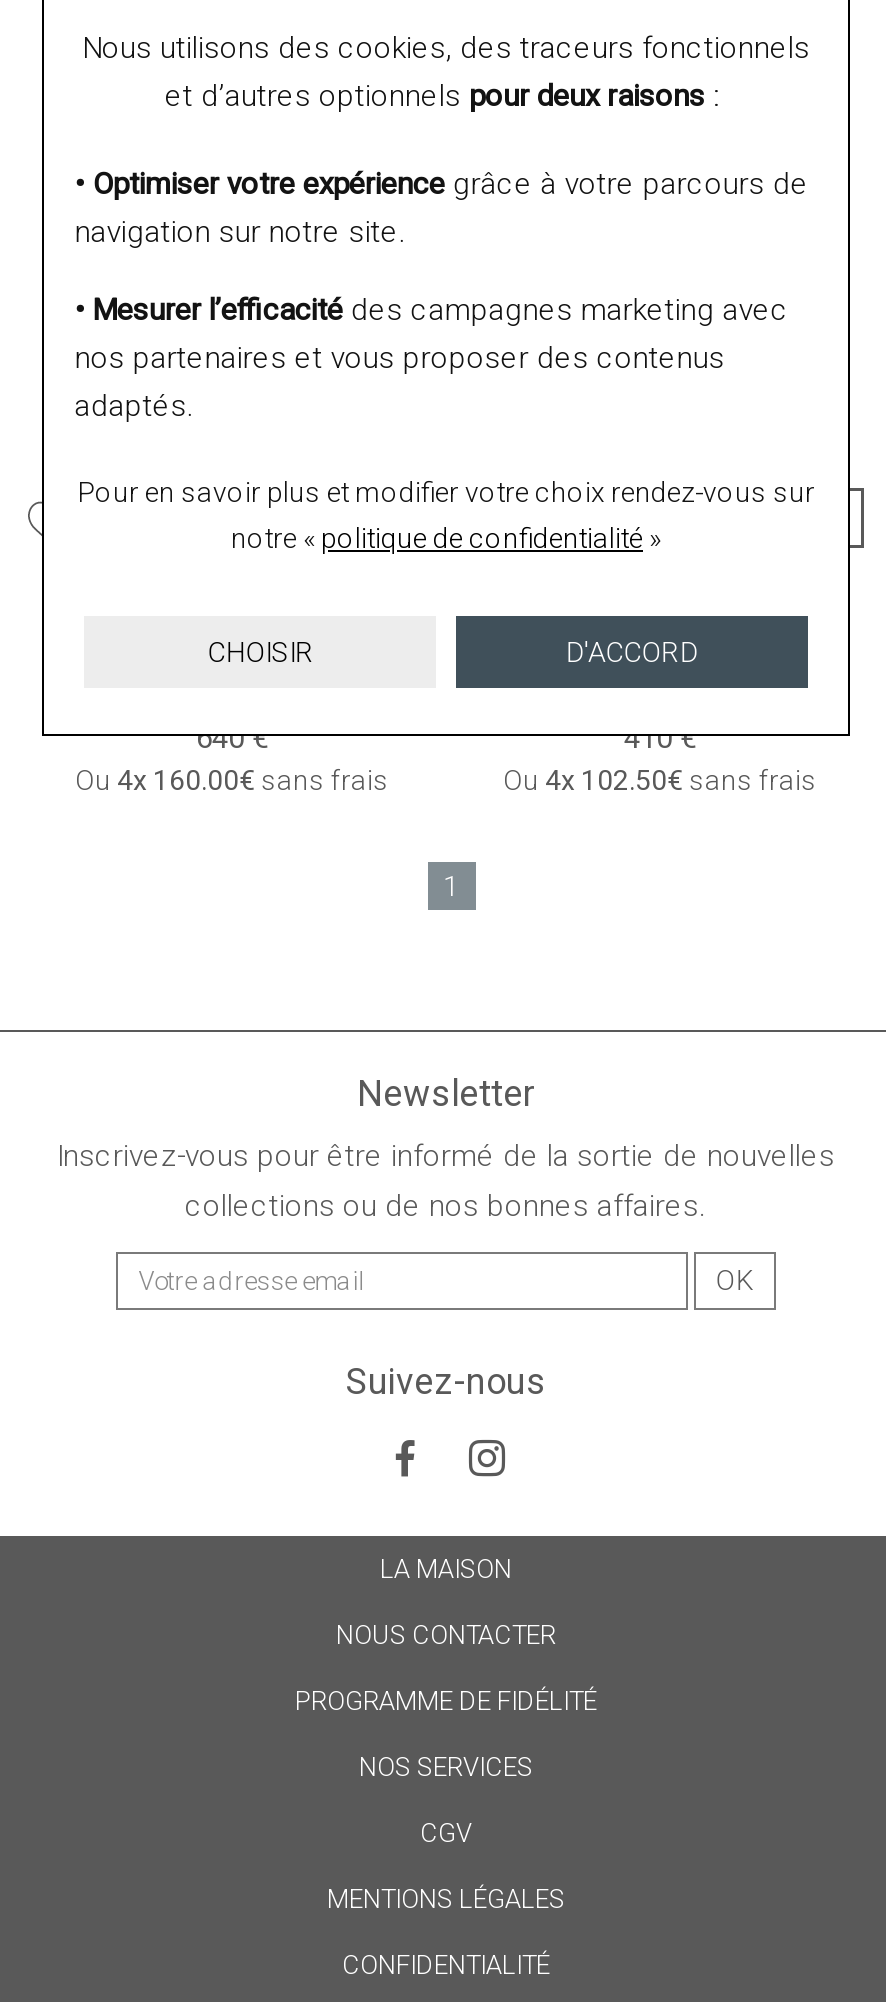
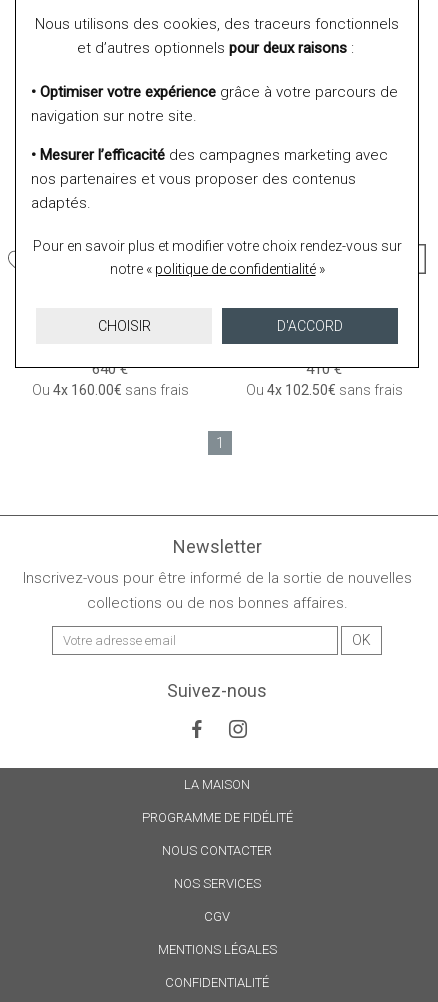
moved [336,1620,556,1650] -> [162,843,272,858]: NOUS CONTACTER
moved [295,1686,597,1716] -> [141,810,292,825]: PROGRAMME DE FIDÉLITÉ

